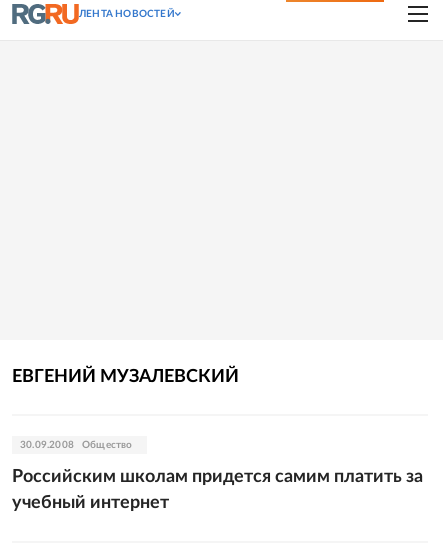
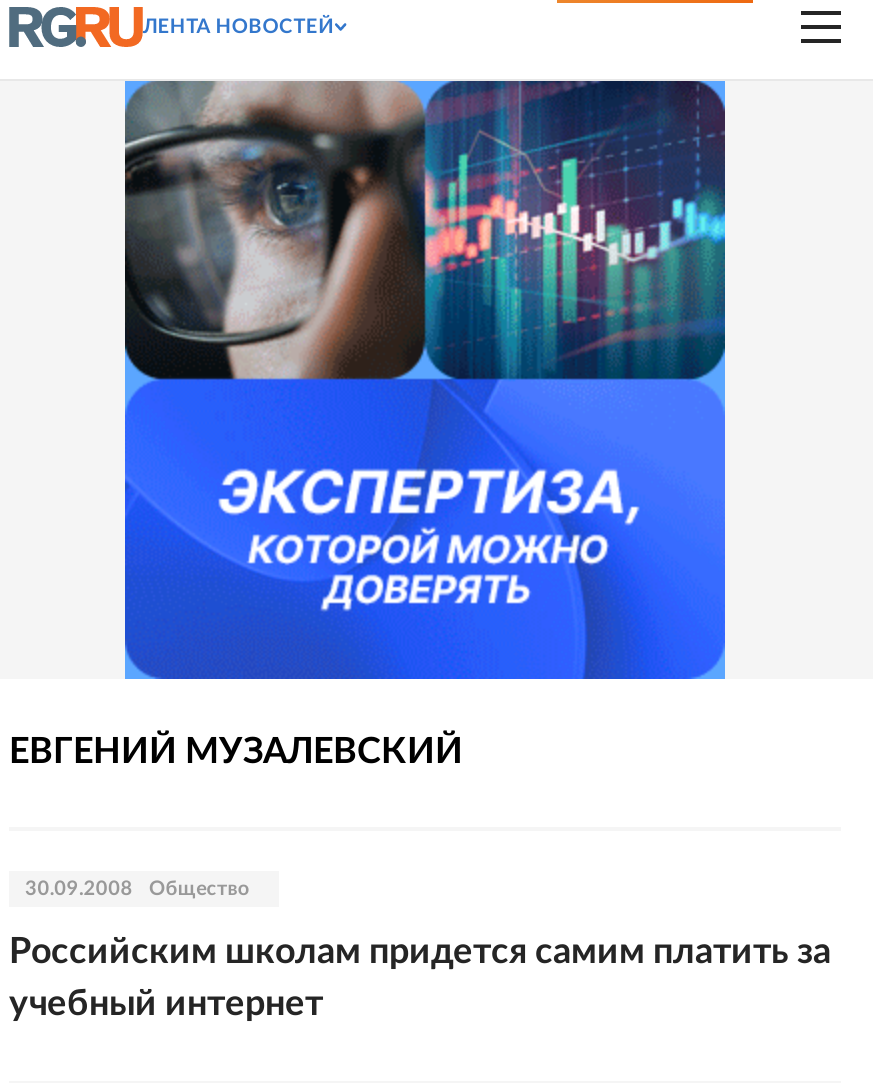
none -> [123,79,727,681] [image]

